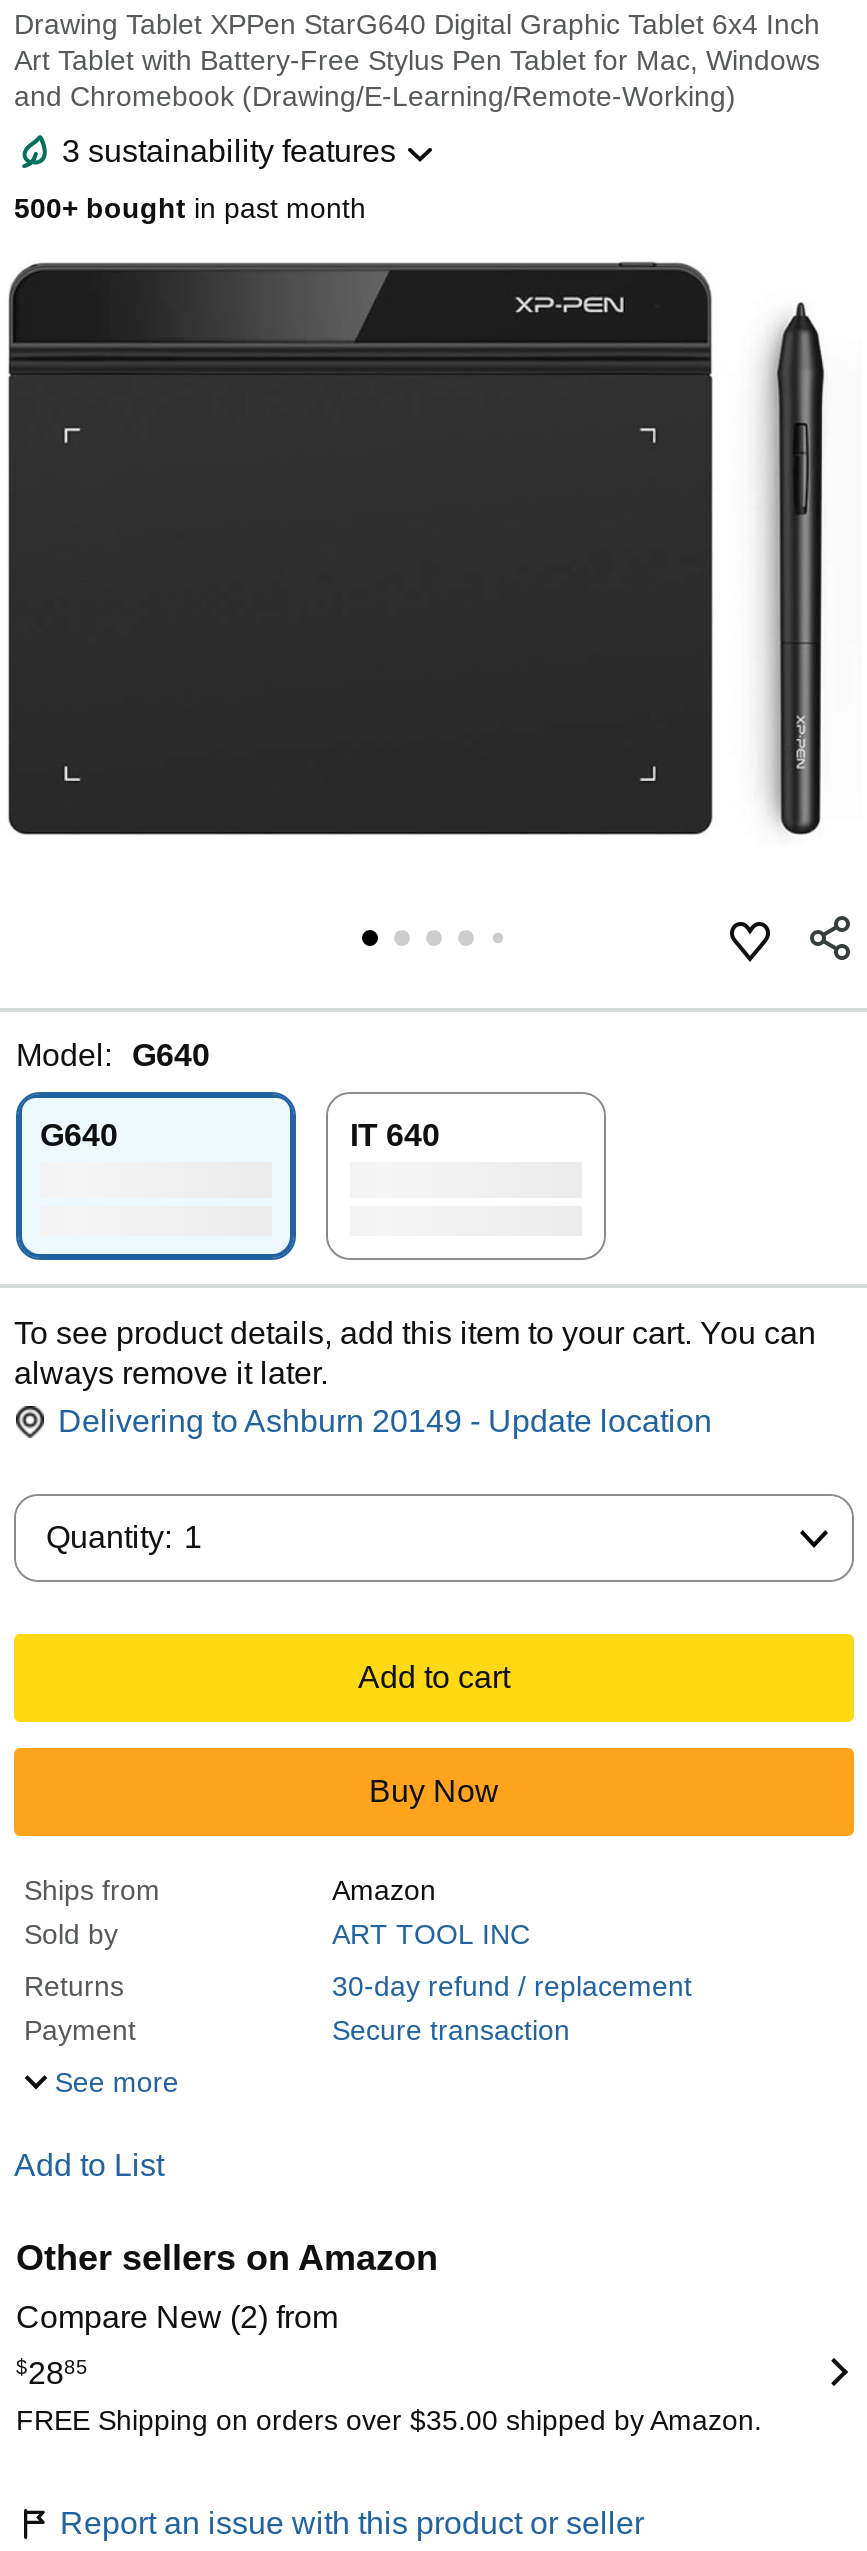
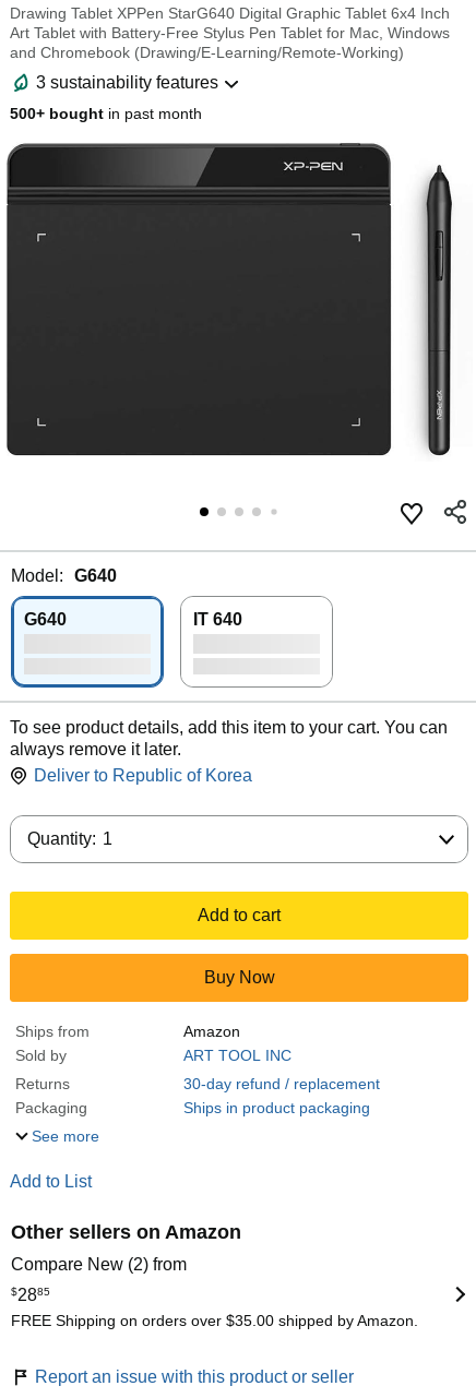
[58,1404,712,1438] Delivering to Ashburn 20149 - Update location -> [34,766,252,785] Deliver to Republic of Korea
[24,2014,570,2046] Payment | Secure transaction -> [15,1099,370,1117] Packaging | Ships in product packaging

